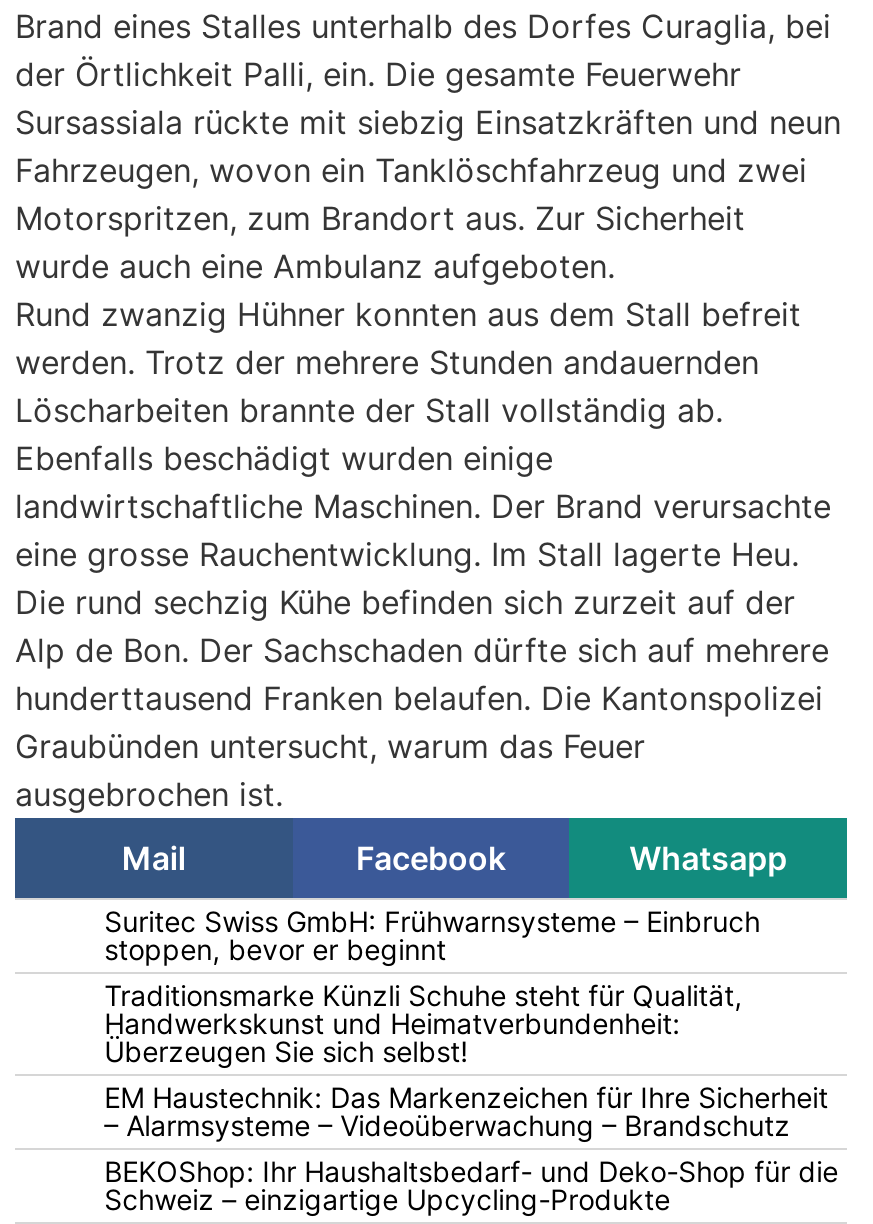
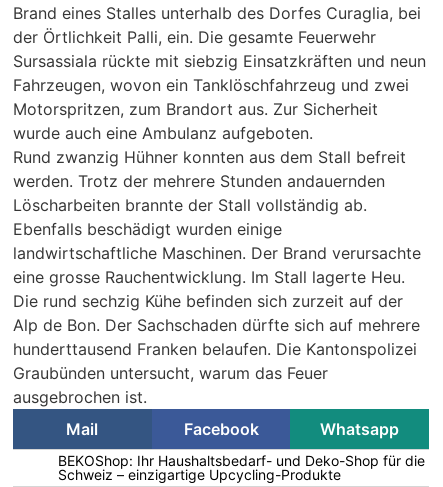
[104,905,828,1143] Suritec Swiss GmbH: Frühwarnsysteme – Einbruch | stoppen, bevor er beginnt | Traditionsmarke Künzli Schuhe steht für Qualität, | Handwerkskunst und Heimatverbundenheit: | Überzeugen Sie sich selbst! | EM Haustechnik: Das Markenzeichen für Ihre Sicherheit | – Alarmsysteme – Videoüberwachung – Brandschutz -> none

